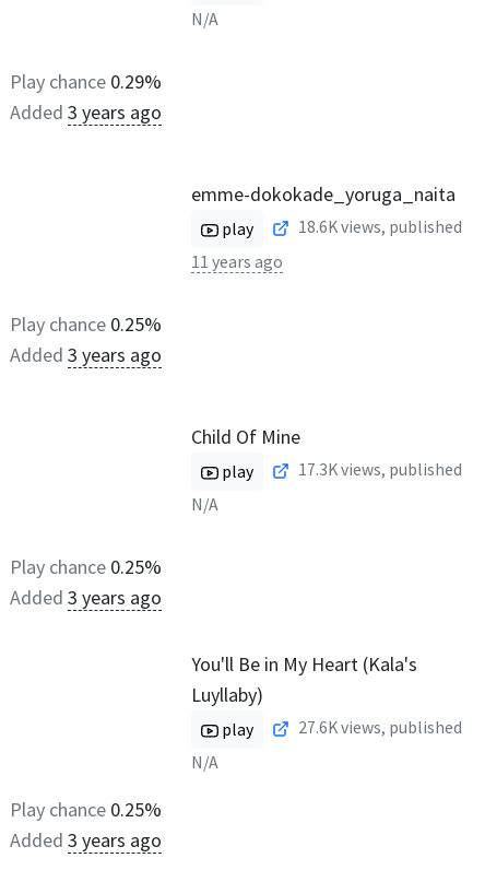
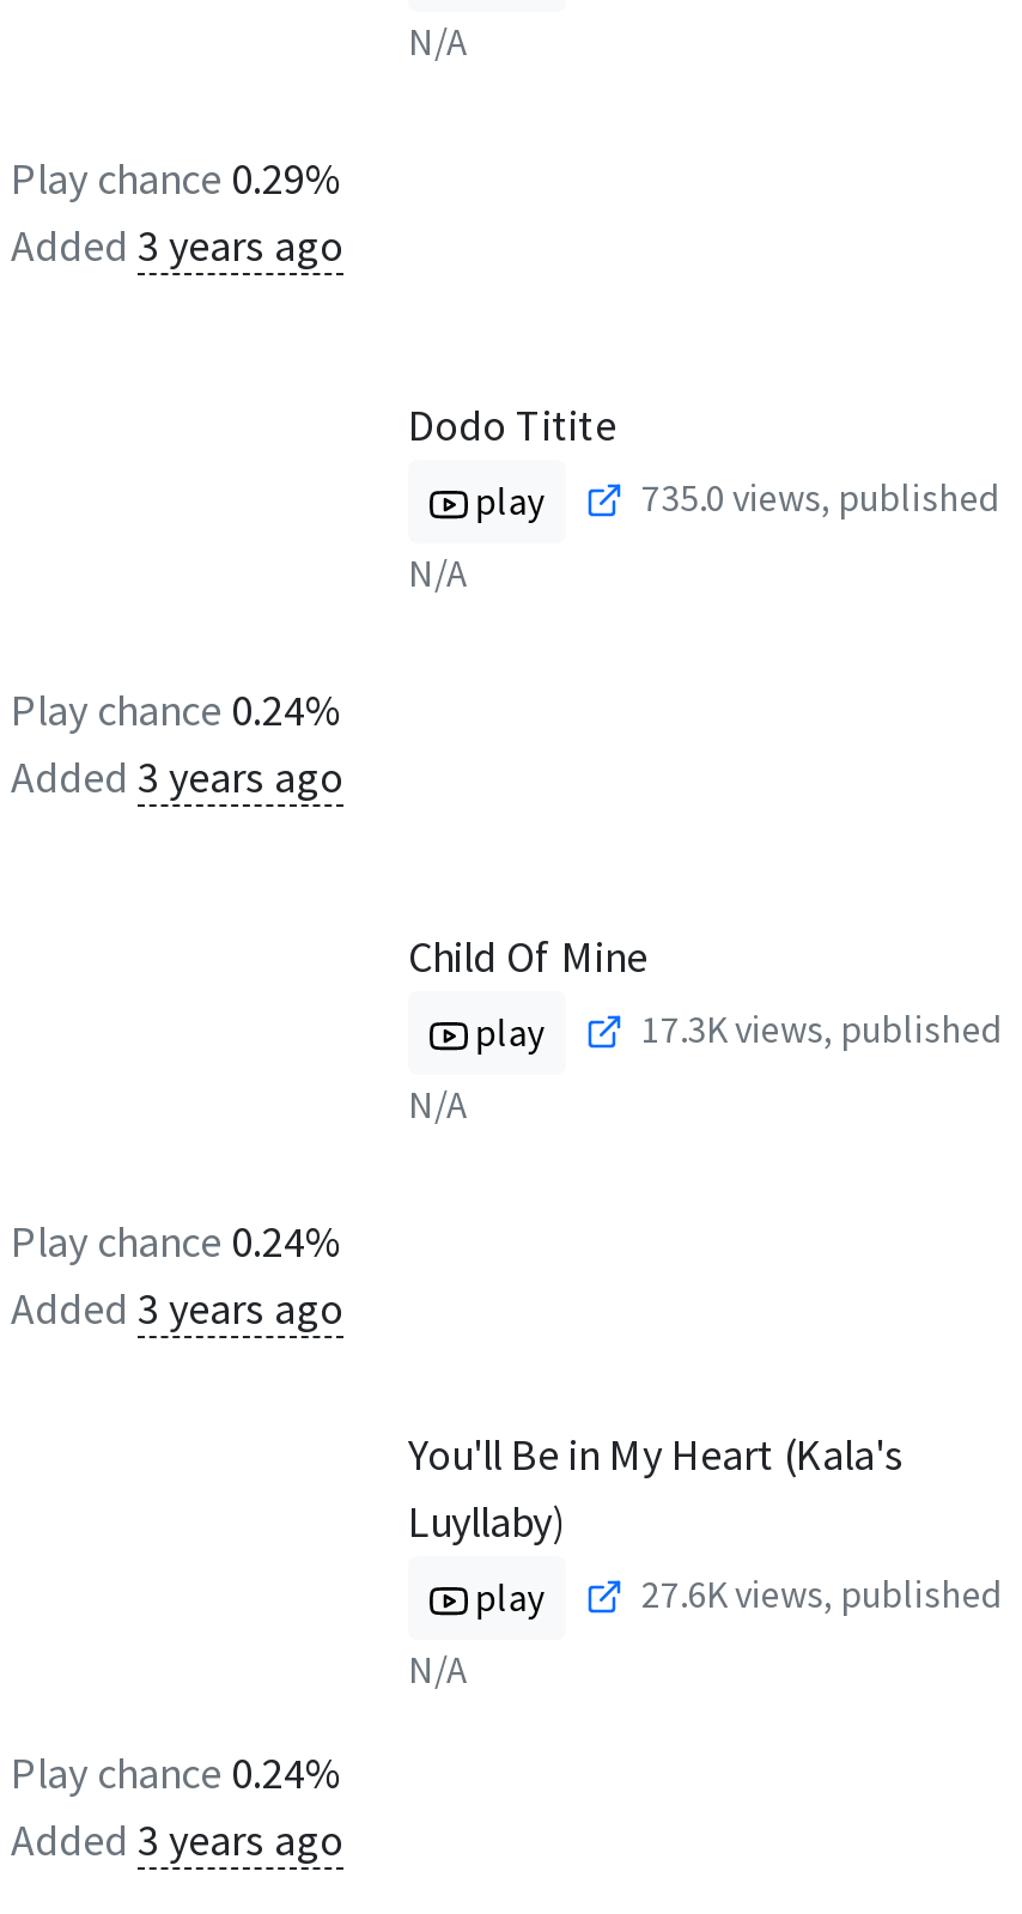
[191,181,456,206] emme-dokokade_yoruga_naita -> [408,396,616,452] Dodo Titite
[298,216,462,237] 18.6K views, published -> [641,474,998,519] 735.0 views, published
[191,251,283,272] 11 years ago -> [408,550,468,595] N/A
[10,311,162,336] Play chance 0.25% -> [11,681,343,736] Play chance 0.24%
[10,554,162,579] Play chance 0.25% -> [11,1213,343,1268] Play chance 0.24%
[10,796,162,821] Play chance 0.25% -> [11,1744,343,1799] Play chance 0.24%

